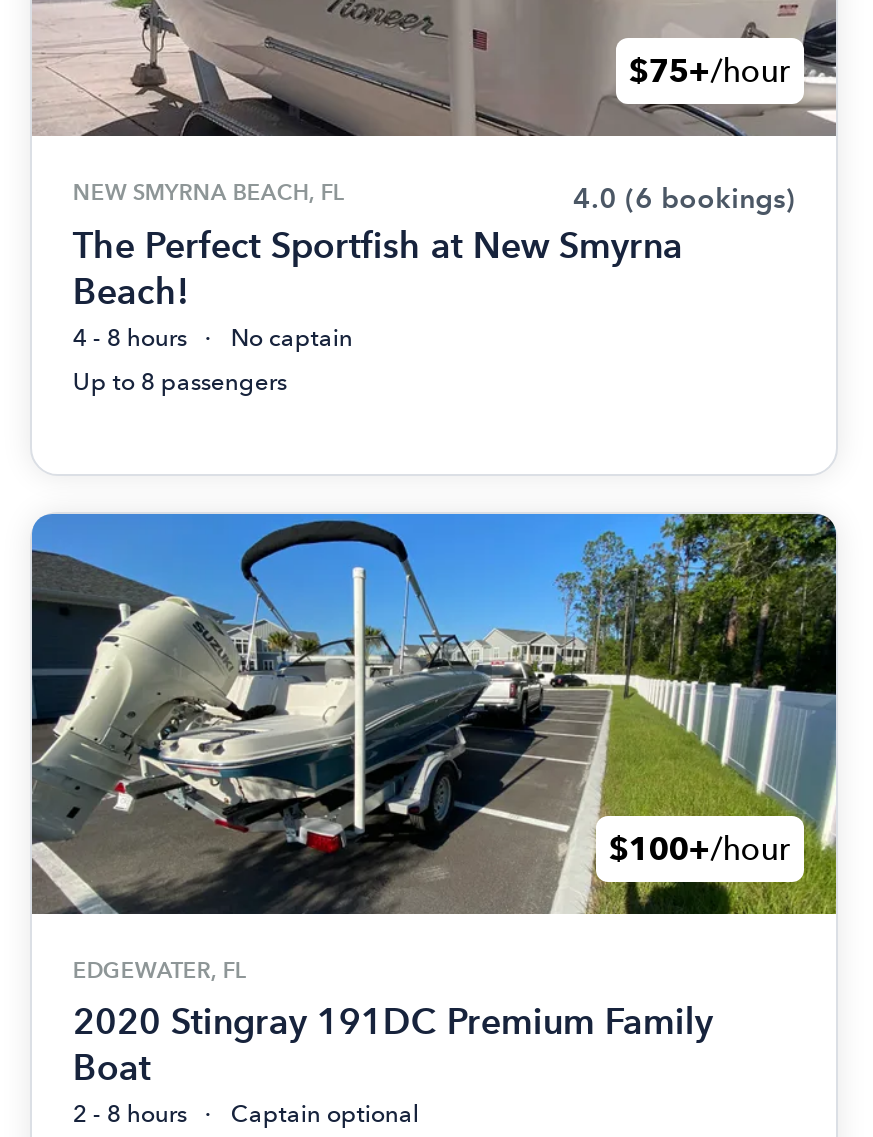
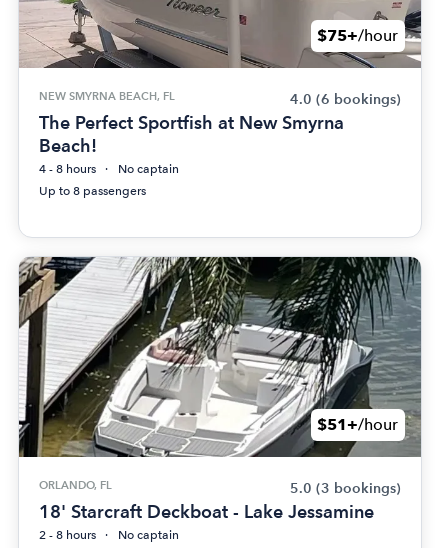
[30,512,838,916] [image] | $100+/hour -> [18,256,422,458] [image] | $51+/hour
[73,957,713,1088] EDGEWATER, FL | 2020 Stingray 191DC Premium Family | Boat -> [39,478,401,522] ORLANDO, FL | 5.0 (3 bookings) | 18' Starcraft Deckboat - Lake Jessamine
[231,1100,419,1128] Captain optional -> [118,528,179,542] No captain

